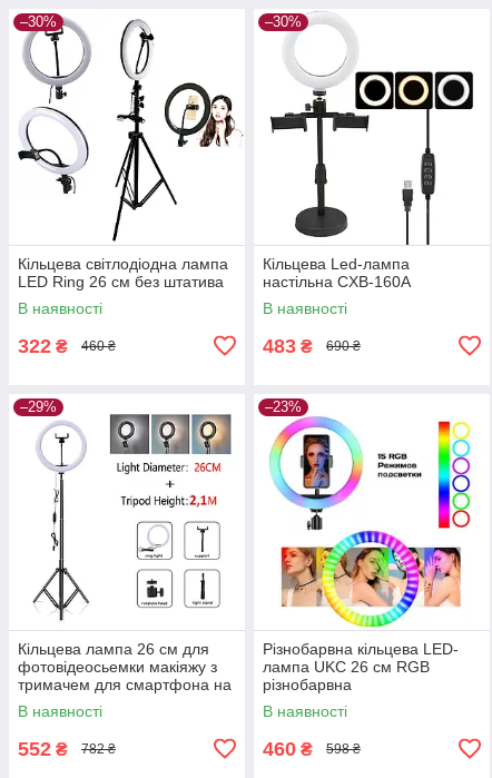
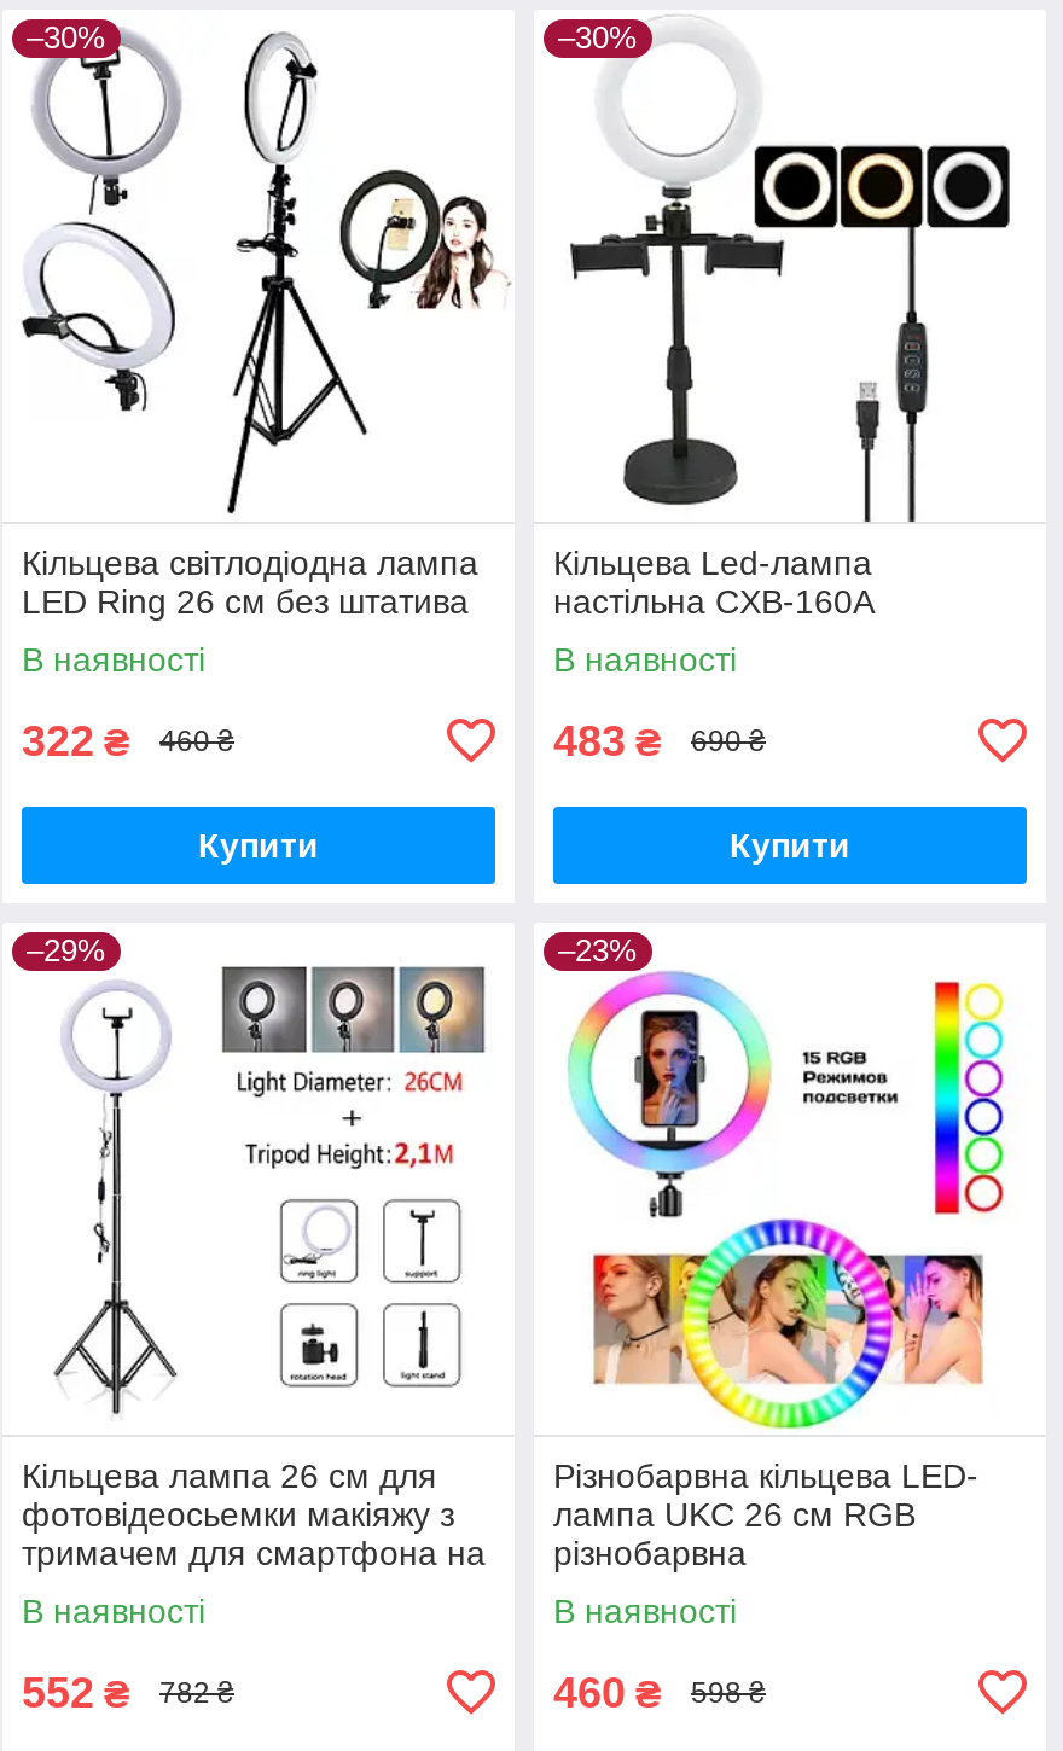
none -> [198,826,319,864] Купити
none -> [730,826,850,864] Купити

